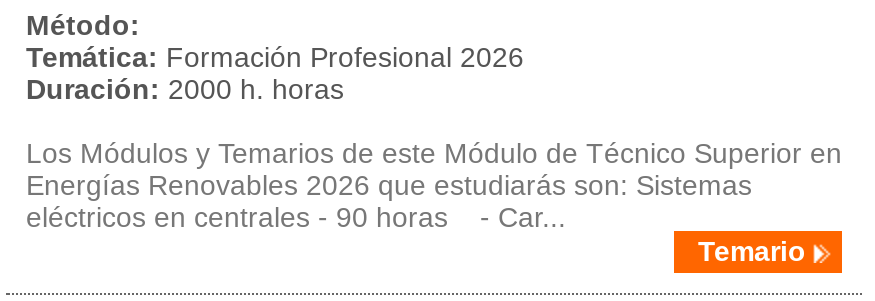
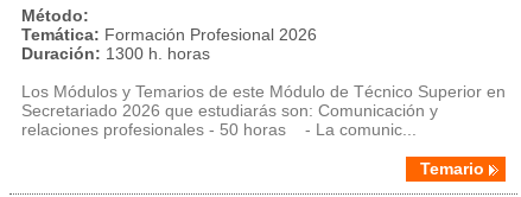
[26,73,344,105] Duración: 2000 h. horas -> [21,44,210,63] Duración: 1300 h. horas
[26,169,752,233] Energías Renovables 2026 que estudiarás son: Sistemas | eléctricos en centrales - 90 horas - Car... -> [21,101,438,139] Secretariado 2026 que estudiarás son: Comunicación y | relaciones profesionales - 50 horas - La comunic...

